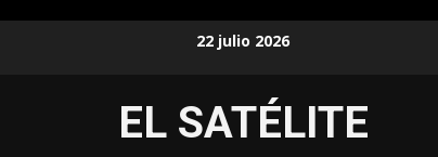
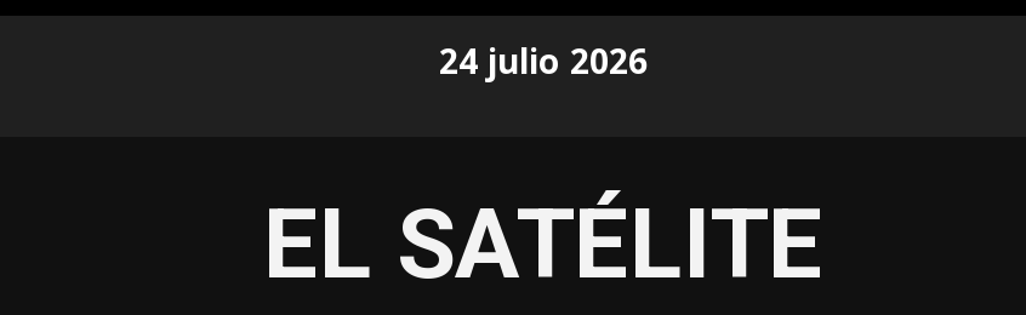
[196,30,289,50] 22 julio 2026 -> [439,36,648,82] 24 julio 2026

